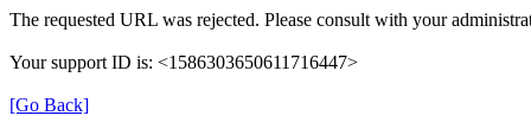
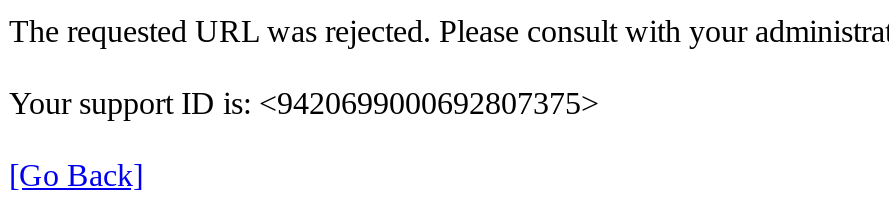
[9,52,358,72] Your support ID is: <1586303650611716447> -> [9,86,599,120] Your support ID is: <9420699000692807375>

